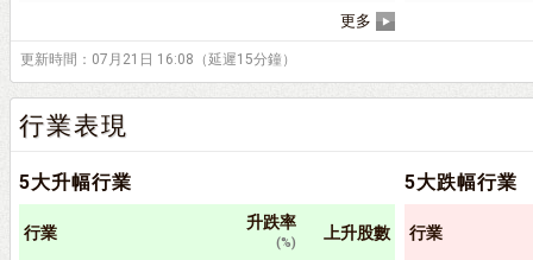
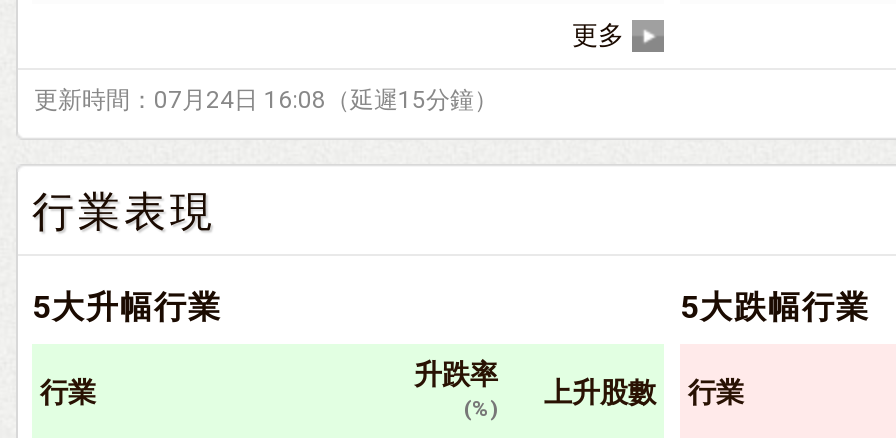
[20,51,296,67] 更新時間：07月21日 16:08（延遲15分鐘） -> [34,86,498,114] 更新時間：07月24日 16:08（延遲15分鐘）

